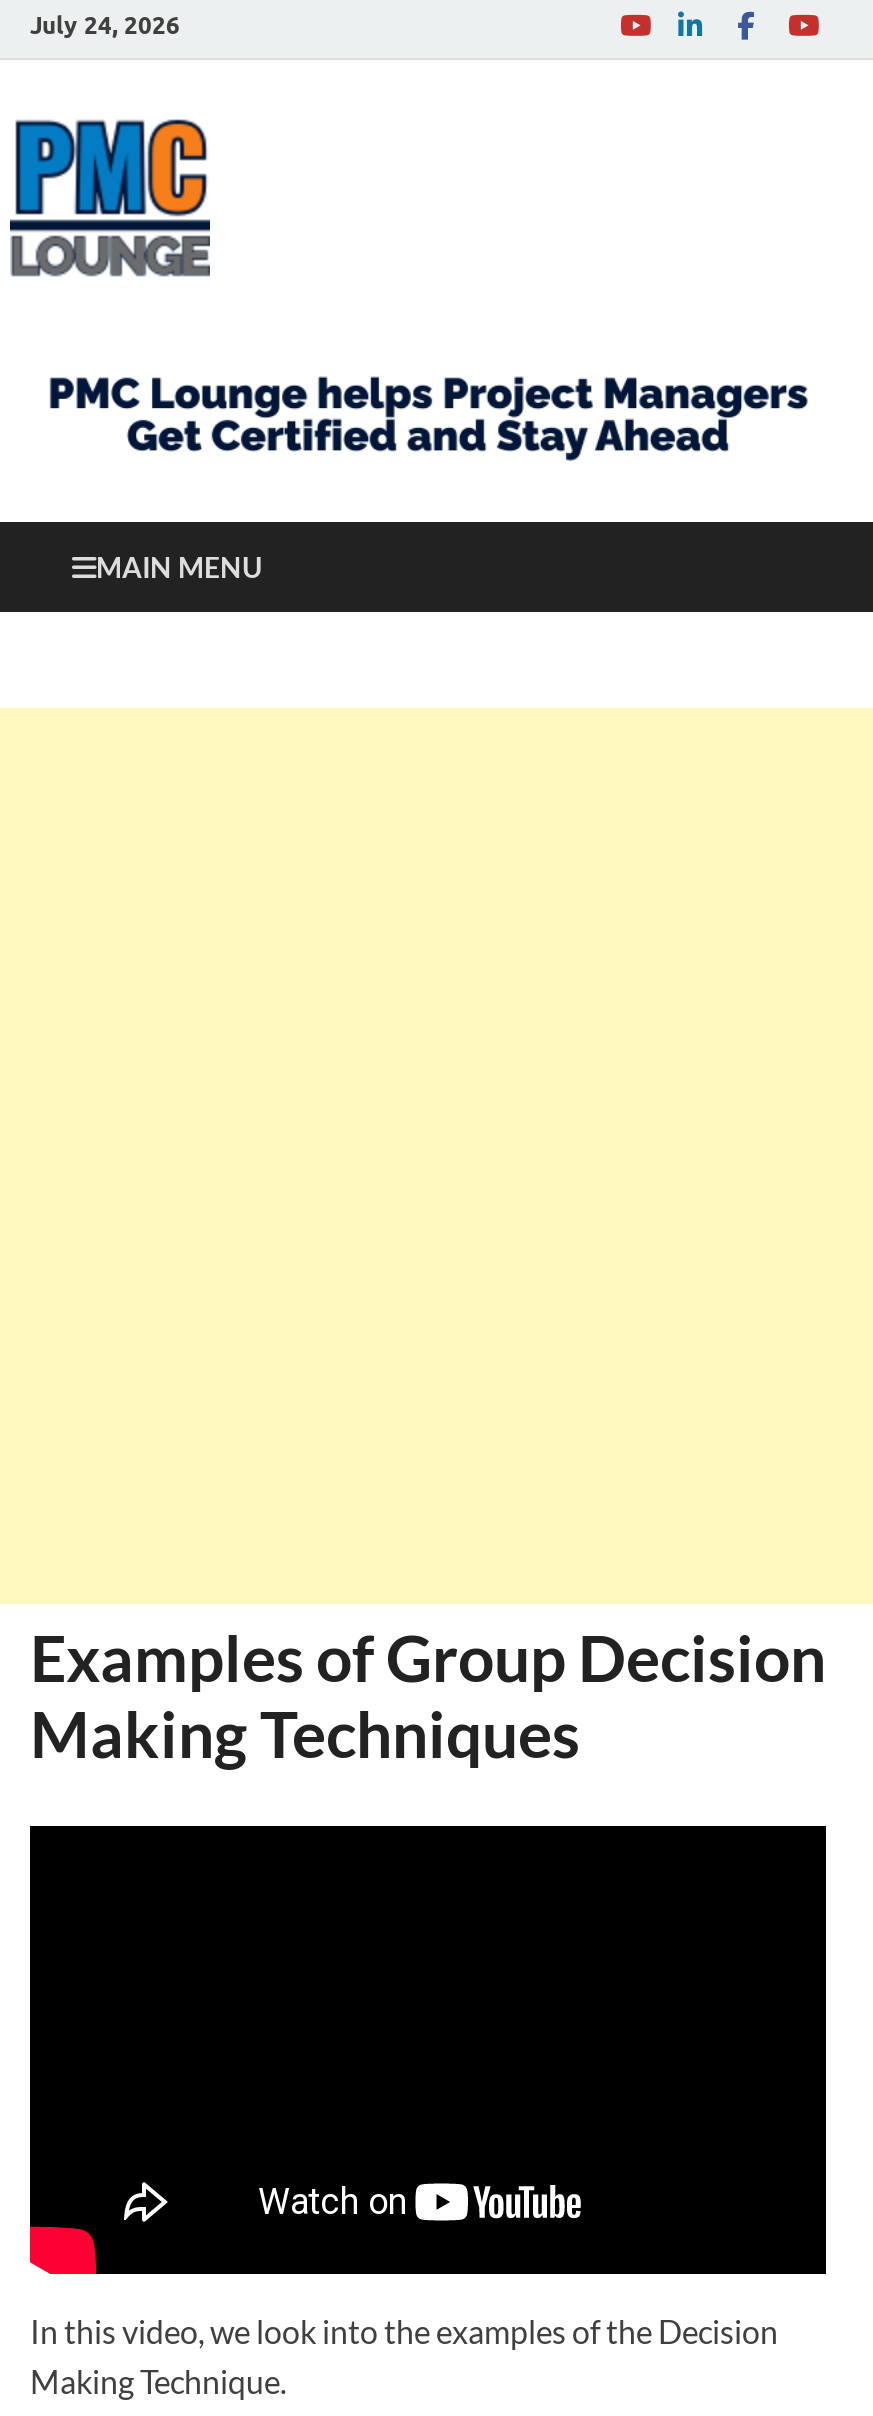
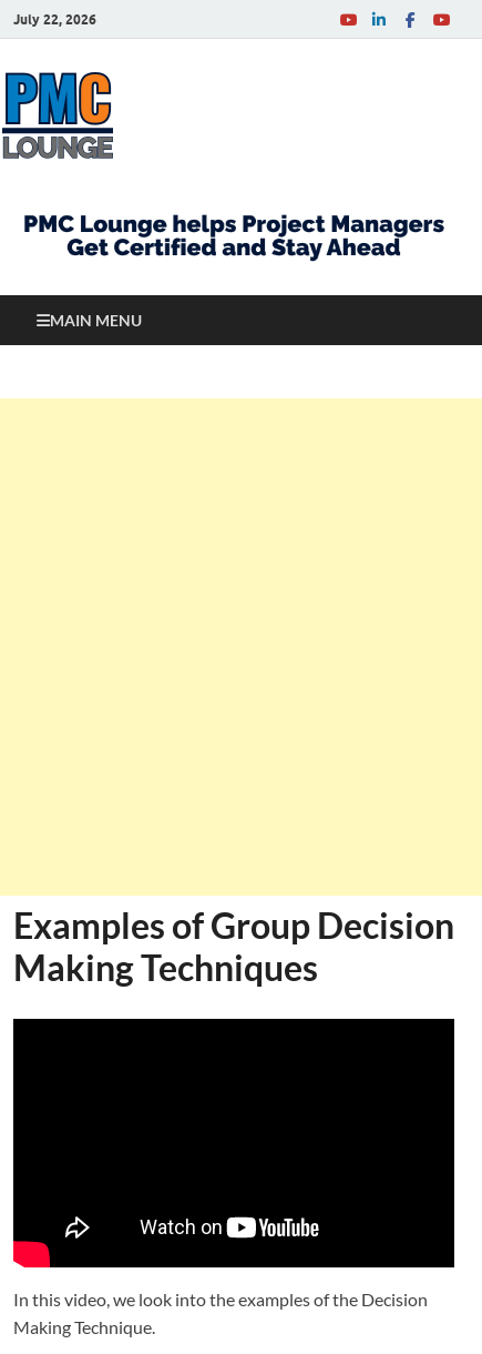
[30,9,180,39] July 24, 2026 -> [13,11,96,27] July 22, 2026

